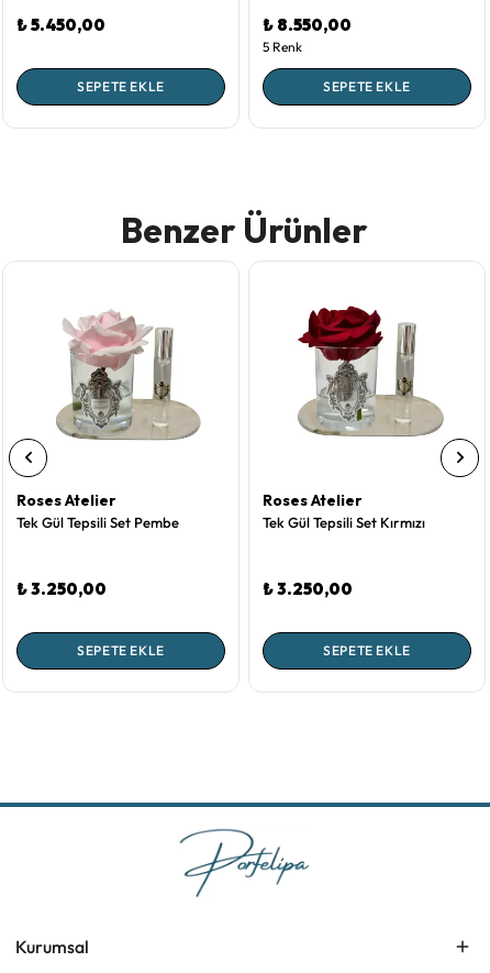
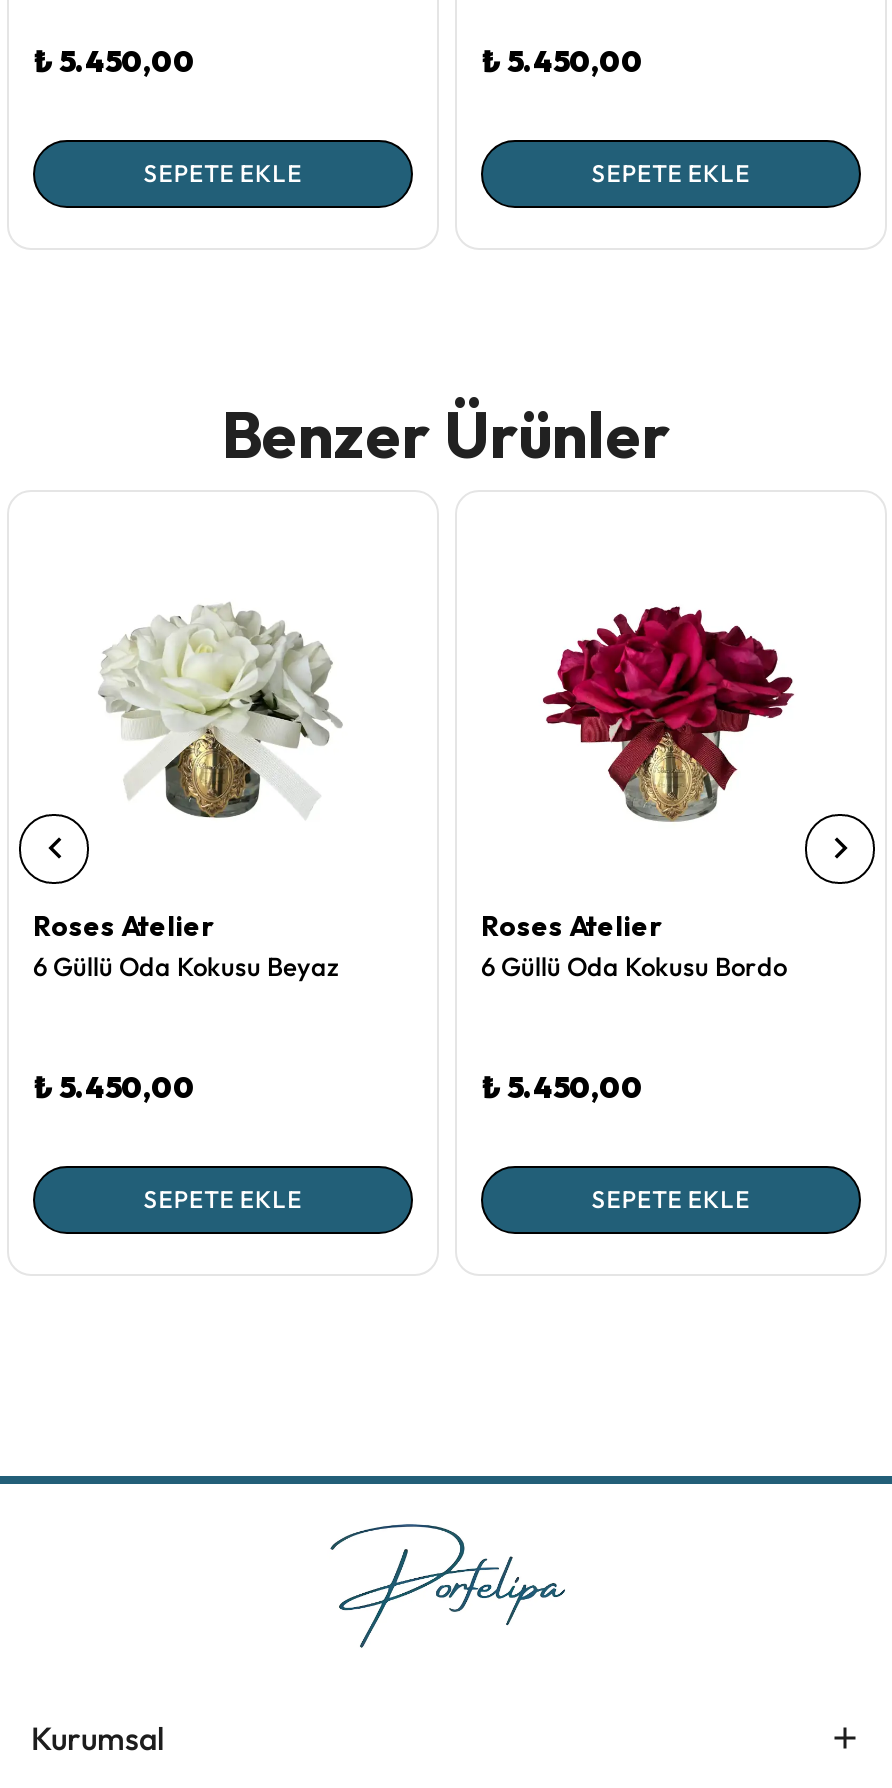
[263,14,352,55] ₺ 8.550,00 | 5 Renk -> [481,42,643,80] ₺ 5.450,00
[54,309,201,441] [image] -> [97,582,367,818] [image]
[297,305,444,443] [image] -> [541,572,809,824] [image]
[16,513,179,531] Tek Gül Tepsili Set Pembe -> [33,950,339,982] 6 Güllü Oda Kokusu Beyaz
[263,513,425,531] Tek Gül Tepsili Set Kırmızı -> [481,950,787,982] 6 Güllü Oda Kokusu Bordo
[16,578,107,599] ₺ 3.250,00 -> [33,1068,195,1106] ₺ 5.450,00
[263,578,353,599] ₺ 3.250,00 -> [481,1068,643,1106] ₺ 5.450,00

